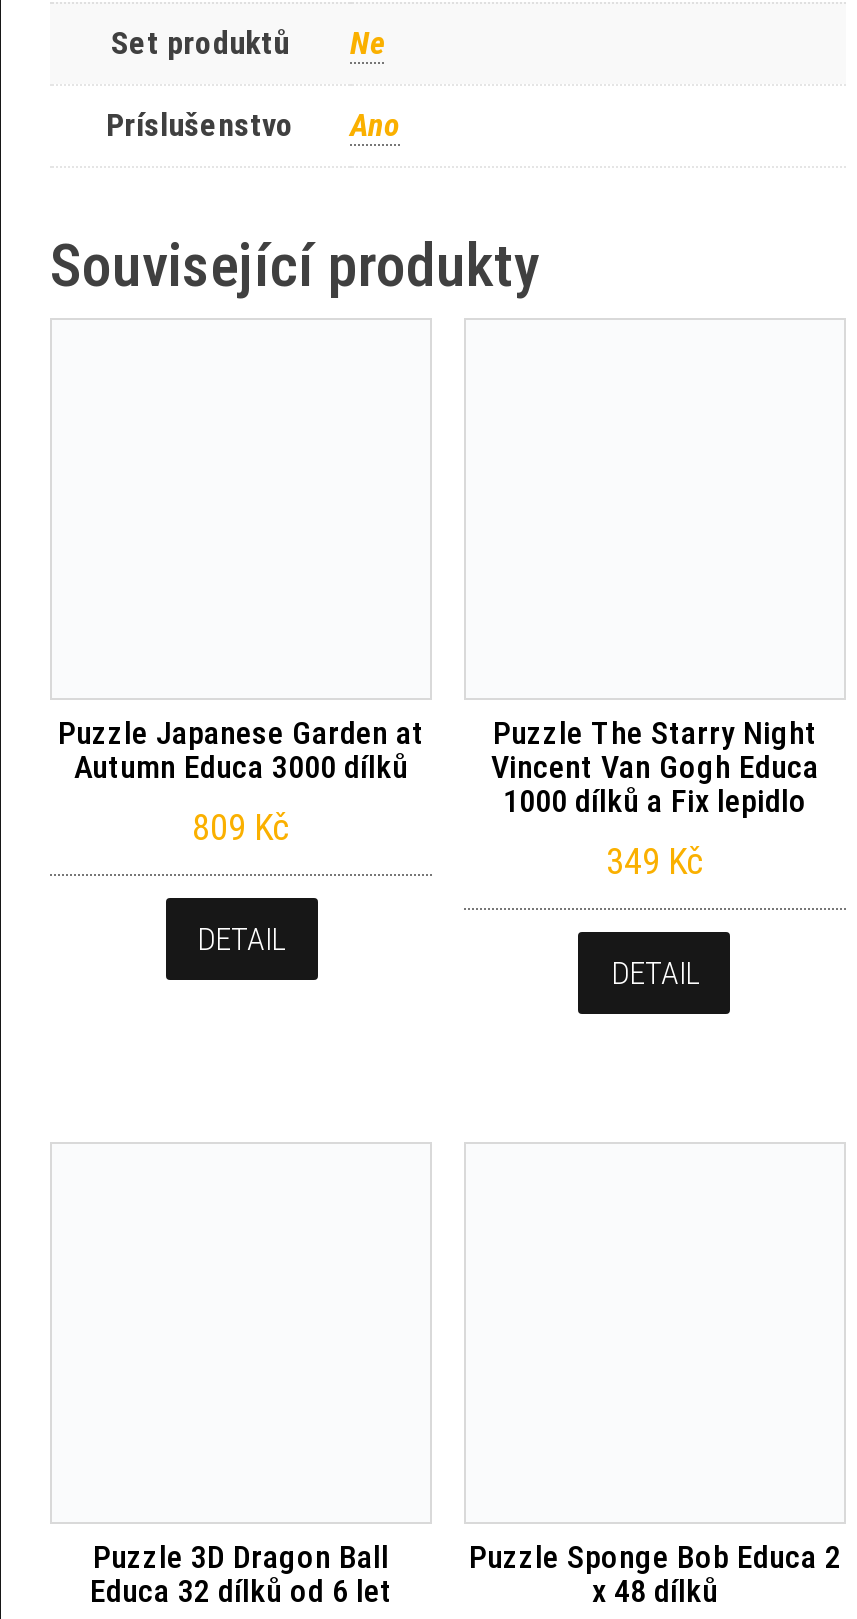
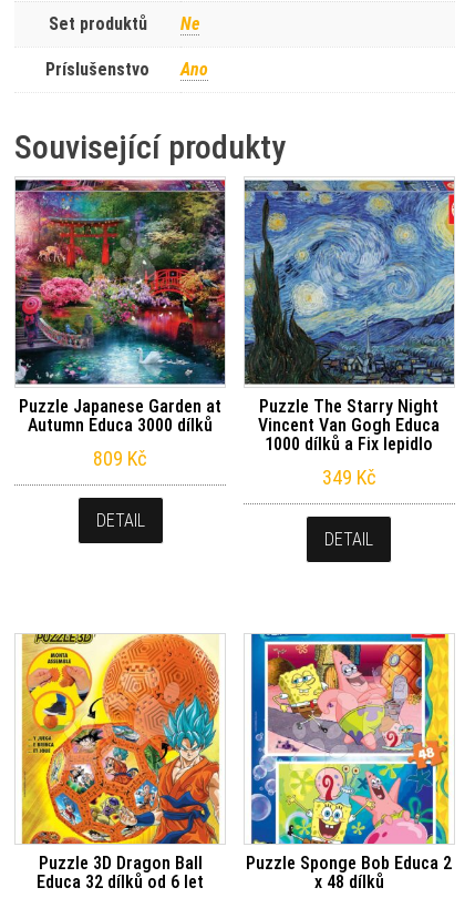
none -> [14,178,226,386] [image]
none -> [244,180,455,386] [image]
none -> [21,633,220,845] [image]
none -> [250,633,450,845] [image]

